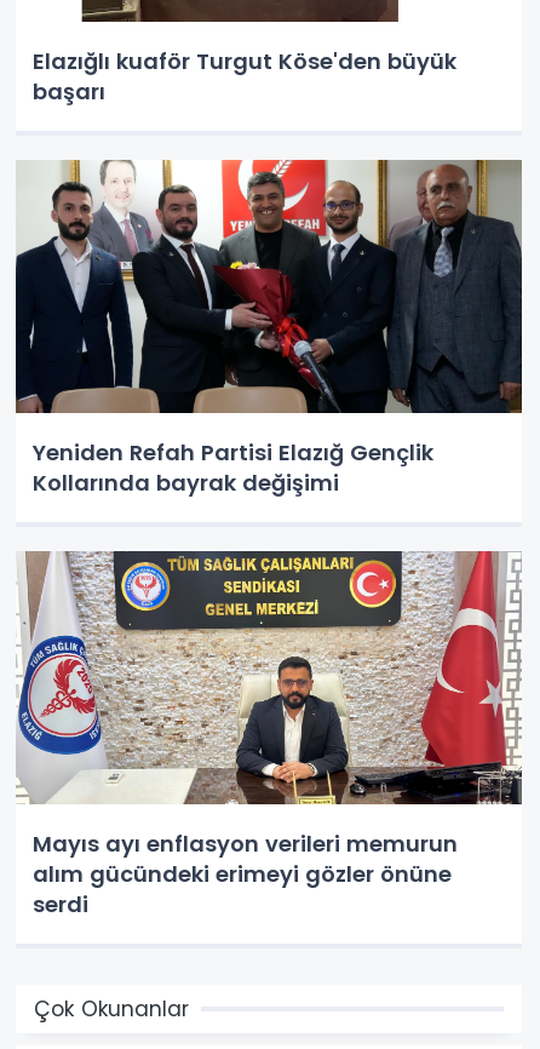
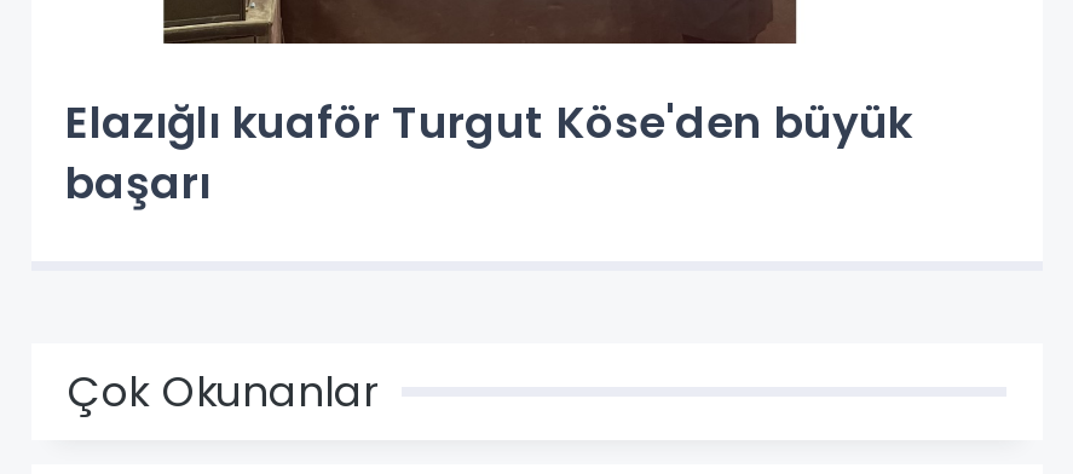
[15,159,523,498] [image] | Yeniden Refah Partisi Elazığ Gençlik | Kollarında bayrak değişimi -> none
[16,550,523,920] [image] | Mayıs ayı enflasyon verileri memurun | alım gücündeki erimeyi gözler önüne | serdi -> none

